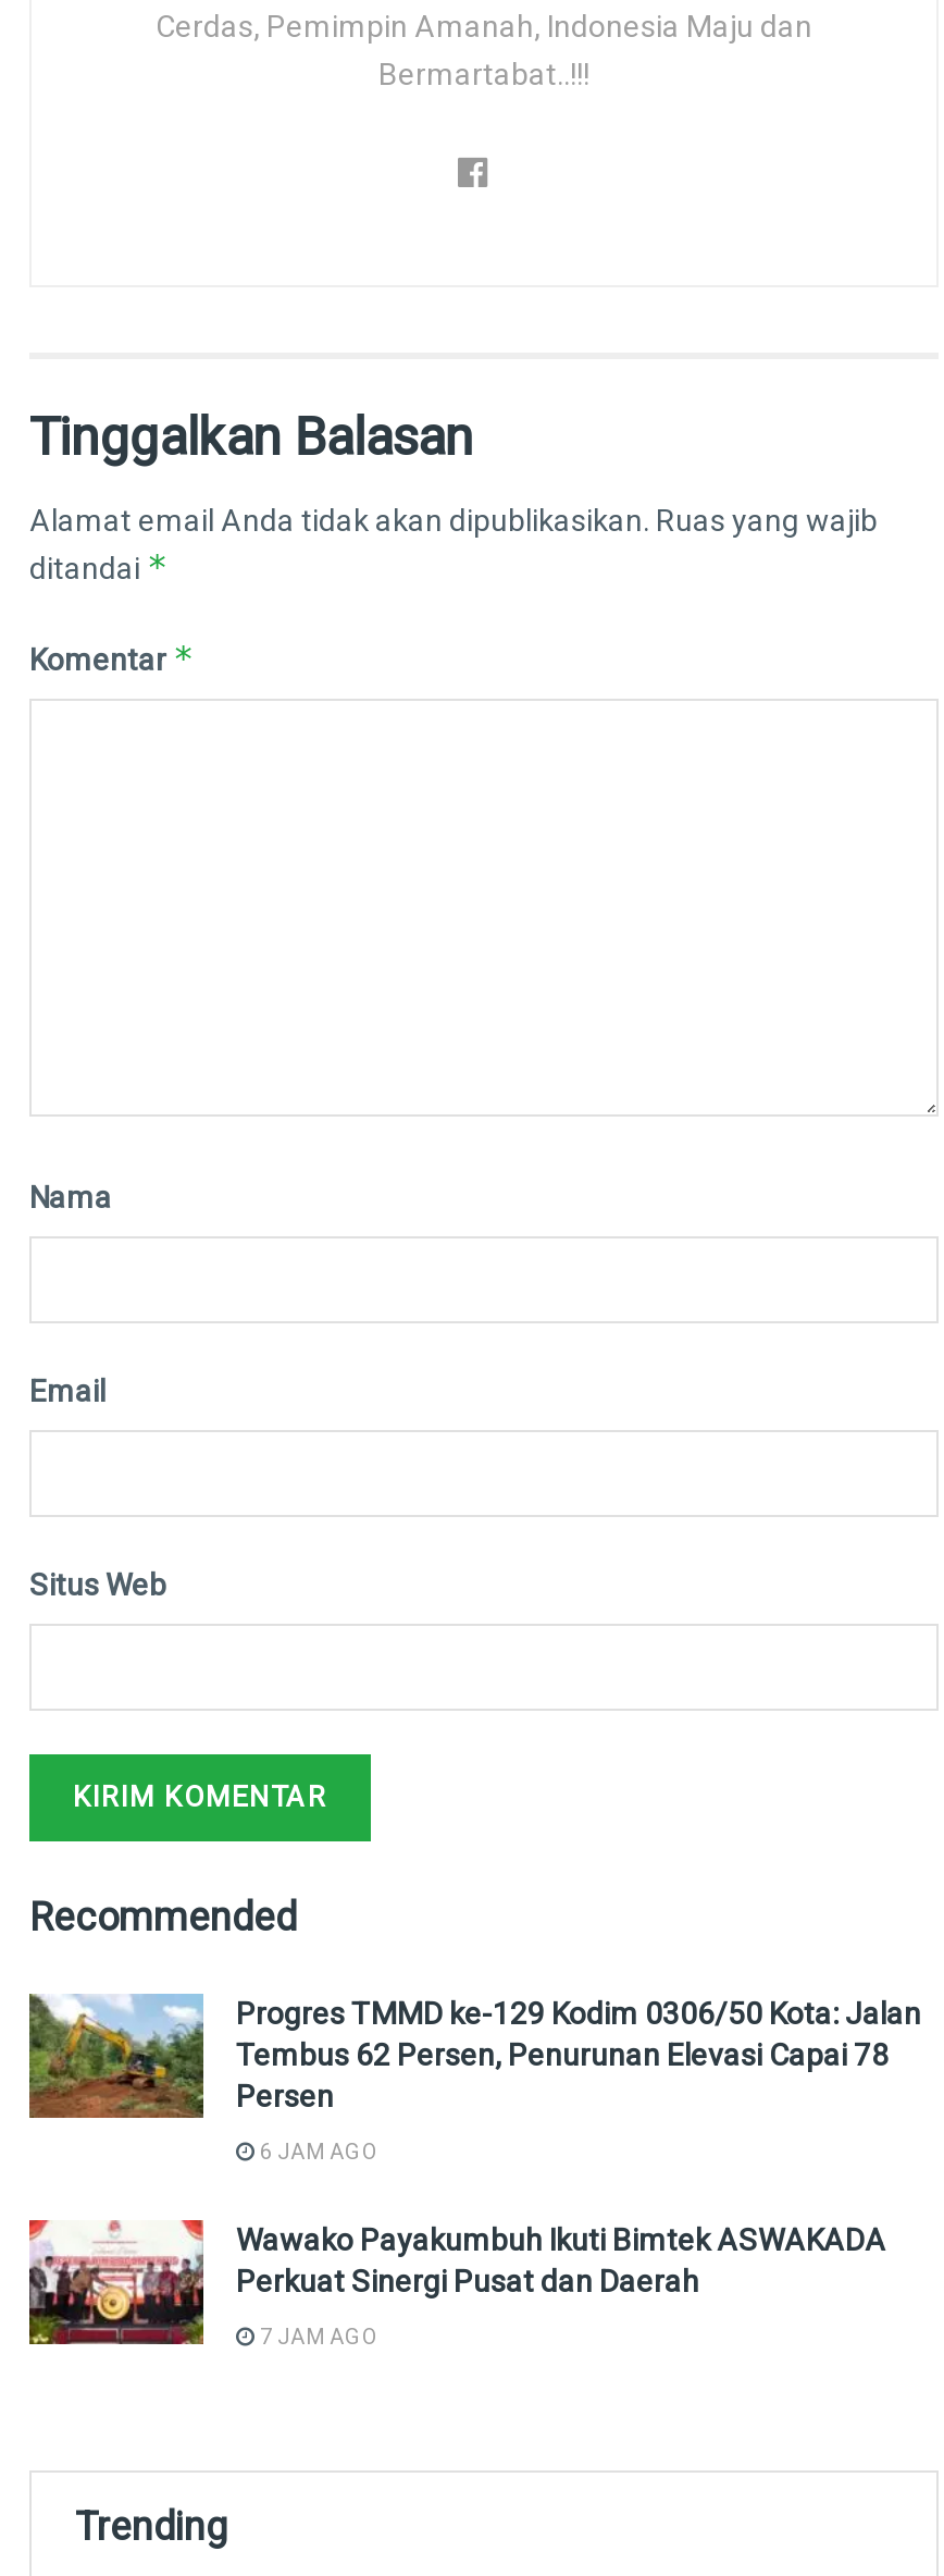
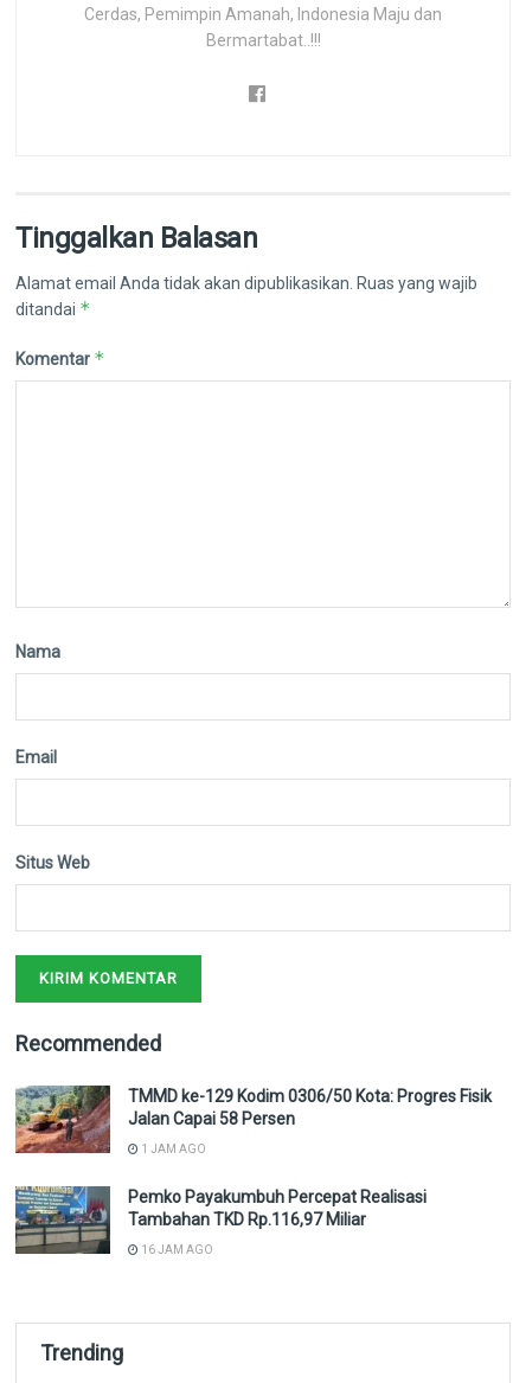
[27,1992,921,2118] [image] | Progres TMMD ke-129 Kodim 0306/50 Kota: Jalan | Tembus 62 Persen, Penurunan Elevasi Capai 78 | Persen -> [14,1084,492,1153] [image] | TMMD ke-129 Kodim 0306/50 Kota: Progres Fisik | Jalan Capai 58 Persen
[256,2139,380,2162] 6 JAM AGO -> [139,1142,206,1155] 1 JAM AGO
[27,2218,886,2346] [image] | Wawako Payakumbuh Ikuti Bimtek ASWAKADA | Perkuat Sinergi Pusat dan Daerah -> [14,1185,427,1255] [image] | Pemko Payakumbuh Percepat Realisasi | Tambahan TKD Rp.116,97 Miliar
[256,2324,380,2347] 7 JAM AGO -> [139,1243,213,1256] 16 JAM AGO

